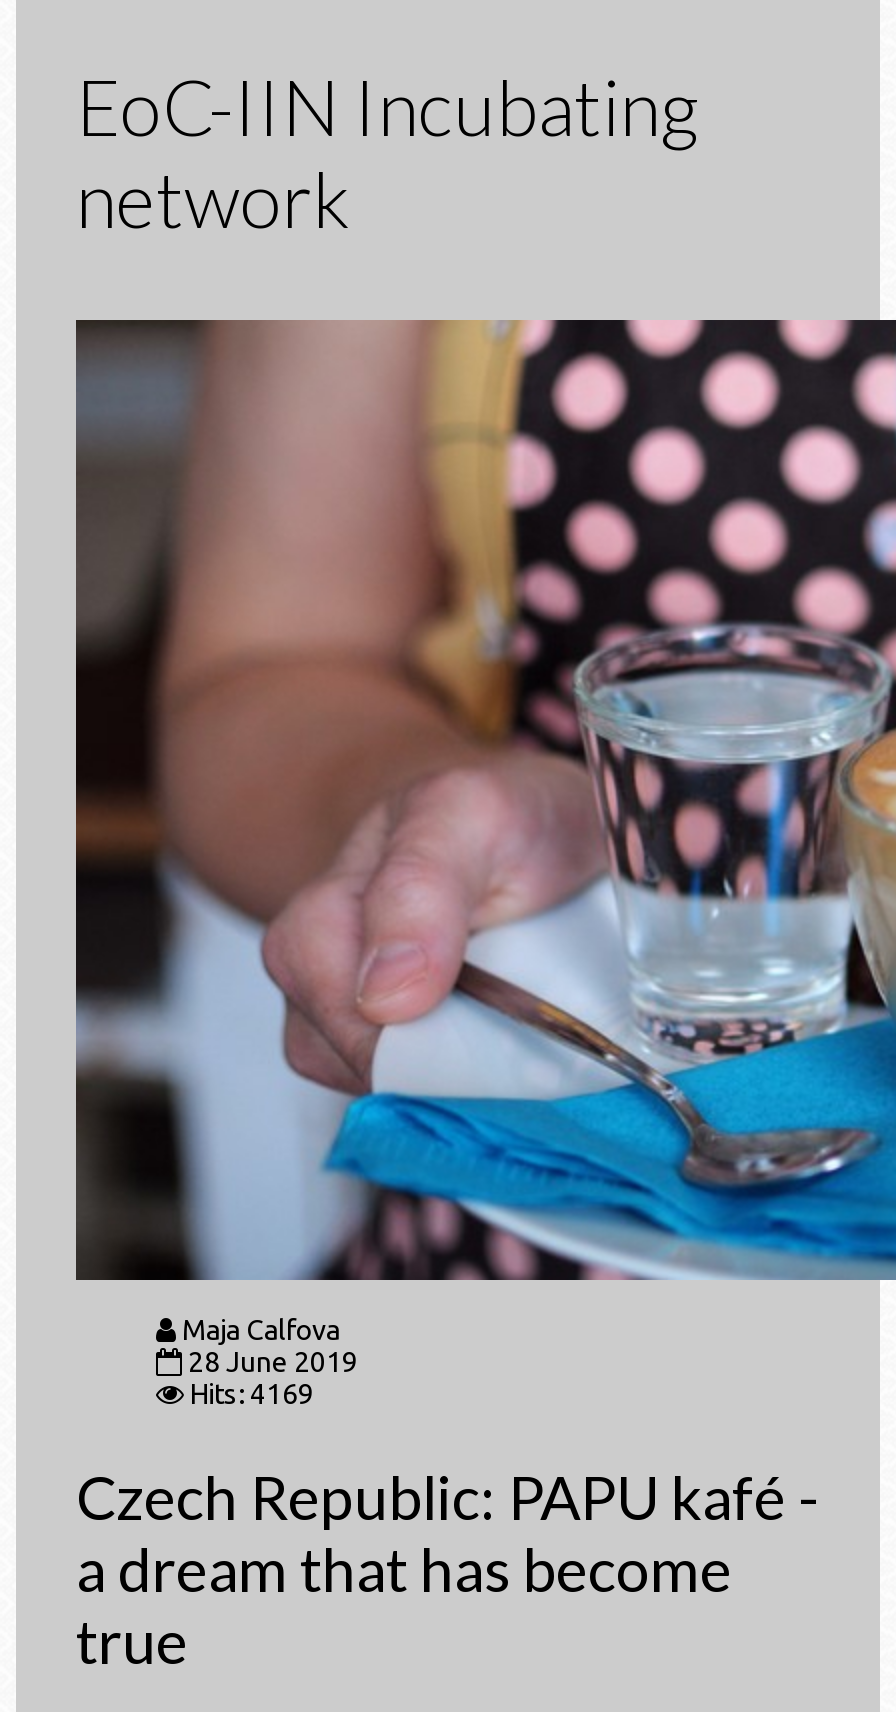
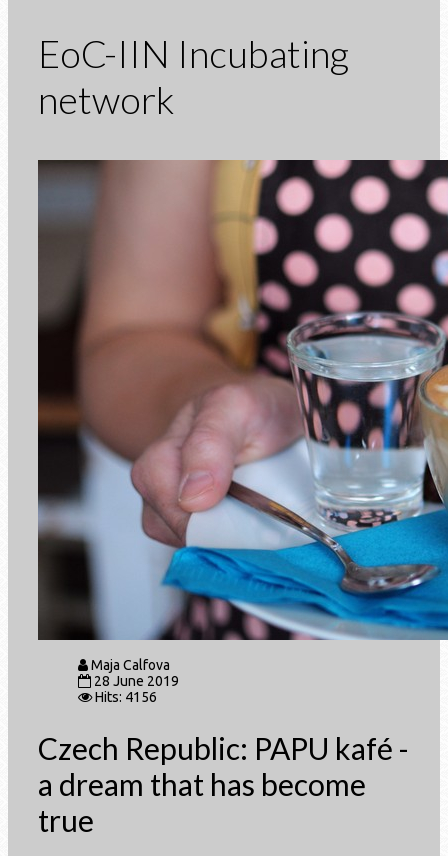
[190,1378,314,1410] Hits: 4169 -> [95,689,157,705] Hits: 4156

